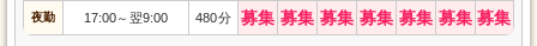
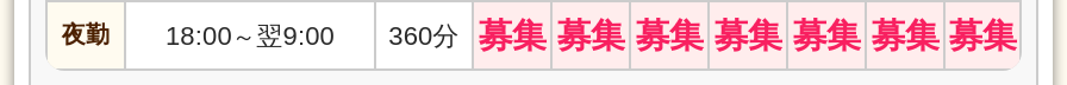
[83,10,168,25] 17:00～翌9:00 -> [166,21,335,49] 18:00～翌9:00
[196,10,231,25] 480分 -> [388,21,459,49] 360分

